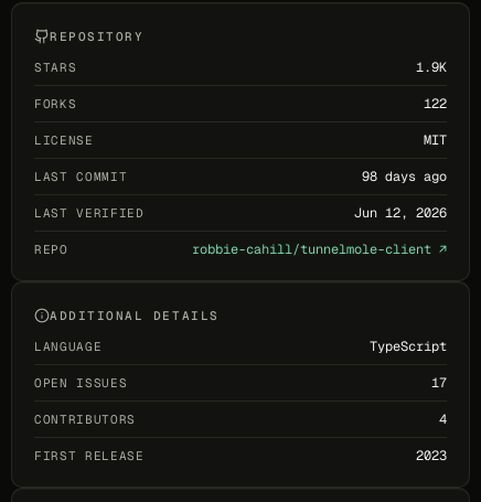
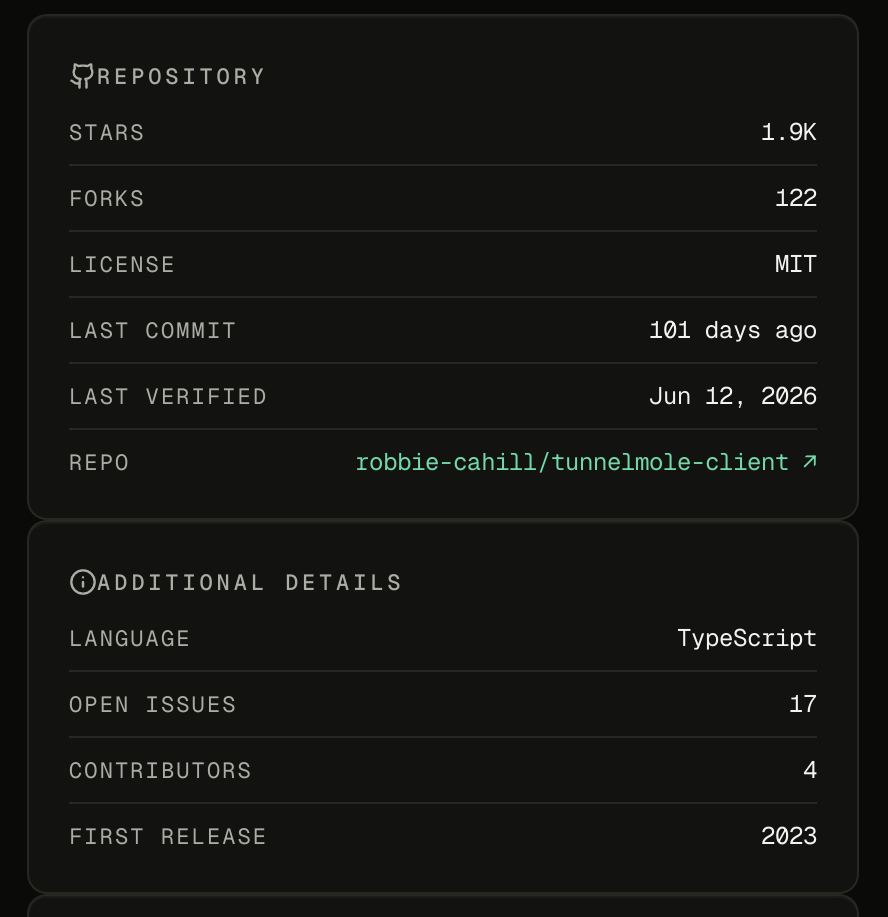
[362,168,447,185] 98 days ago -> [649,314,817,346] 101 days ago

